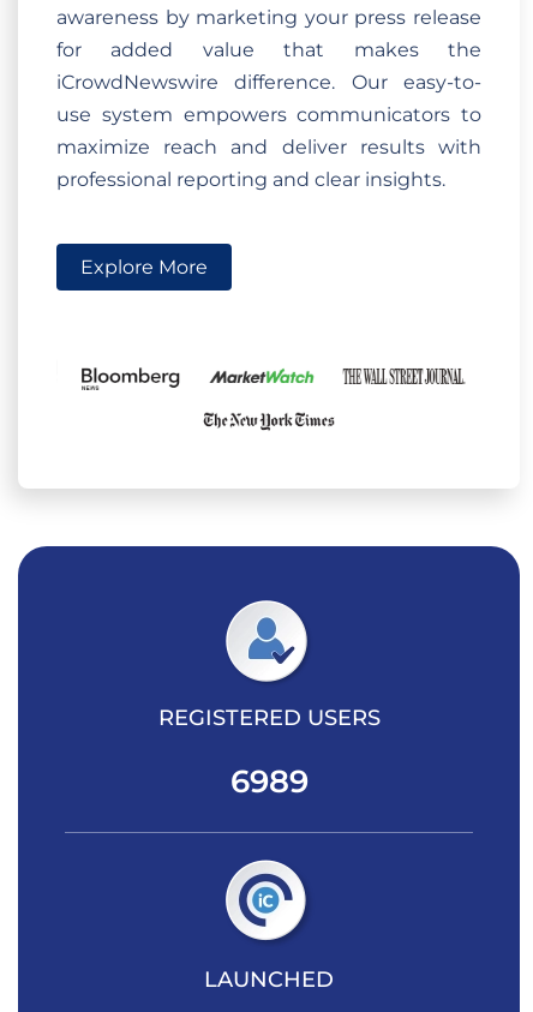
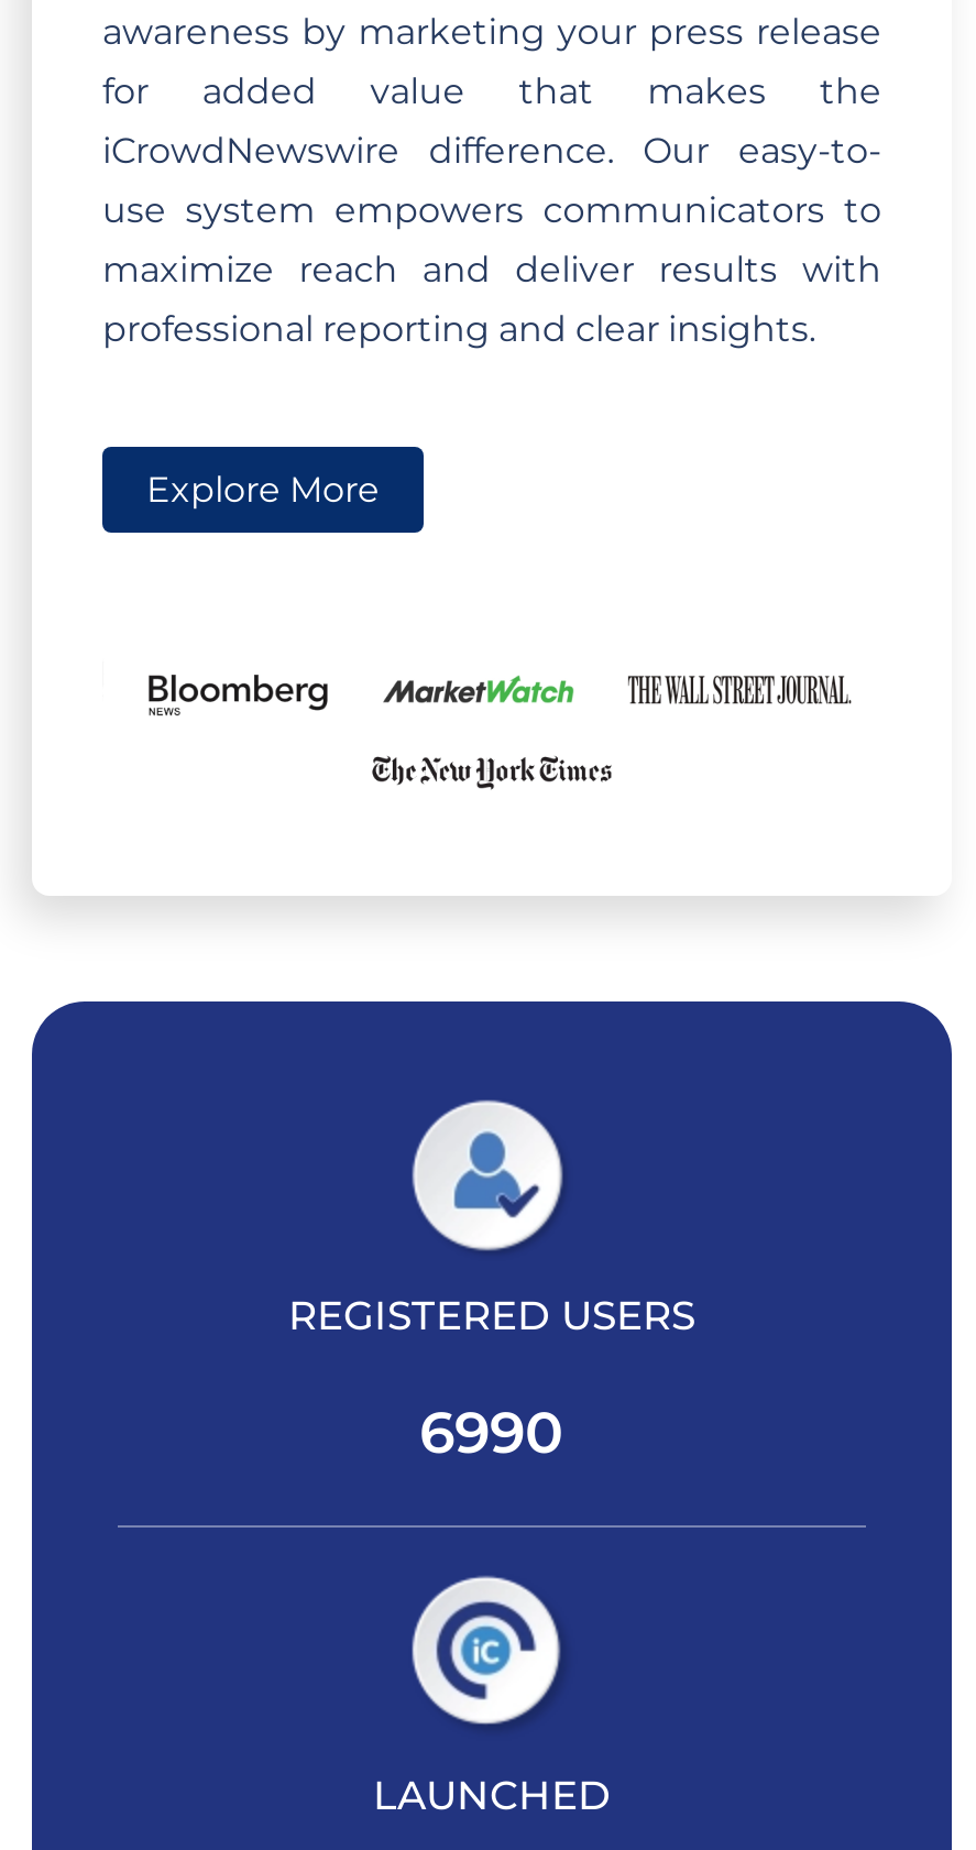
[230,763,308,801] 6989 -> [419,1398,564,1469] 6990

